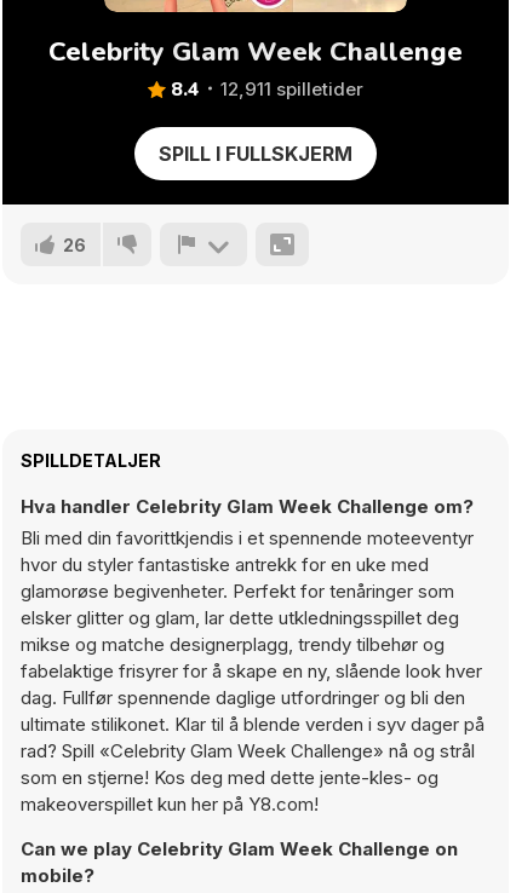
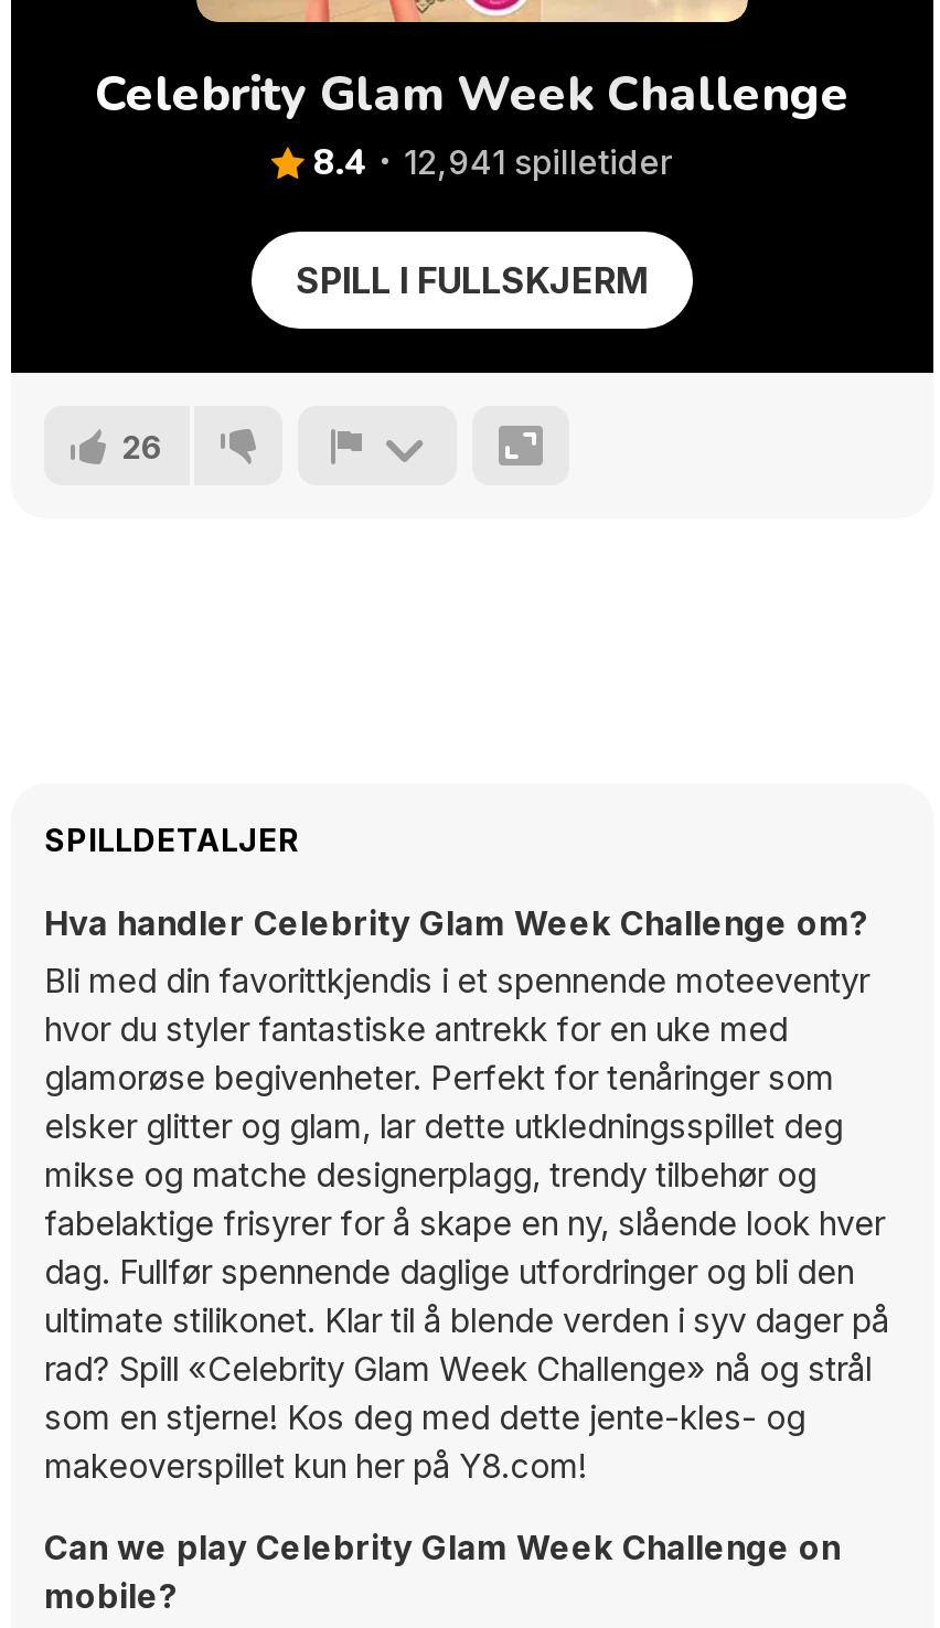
[171,76,363,103] 8.4 12,911 spilletider -> [313,139,673,188] 8.4 12,941 spilletider

